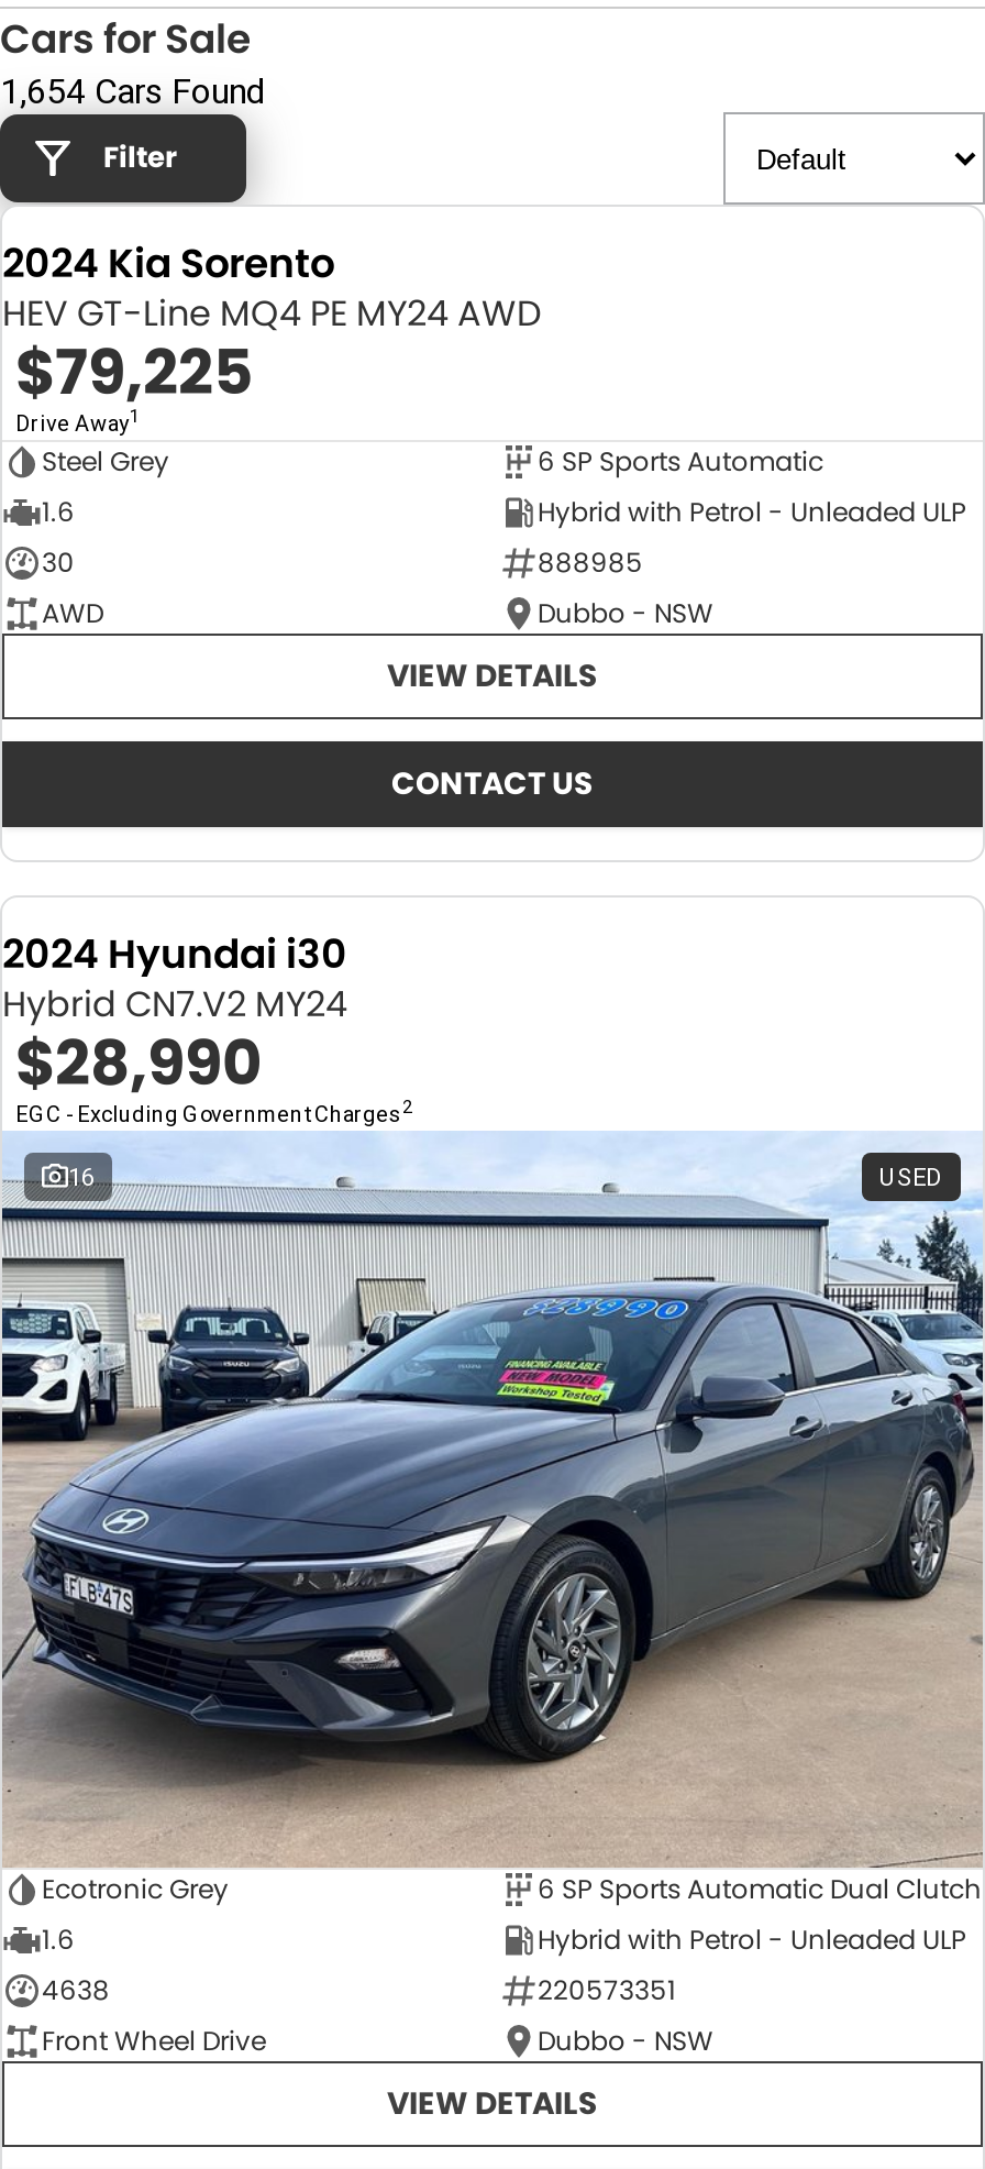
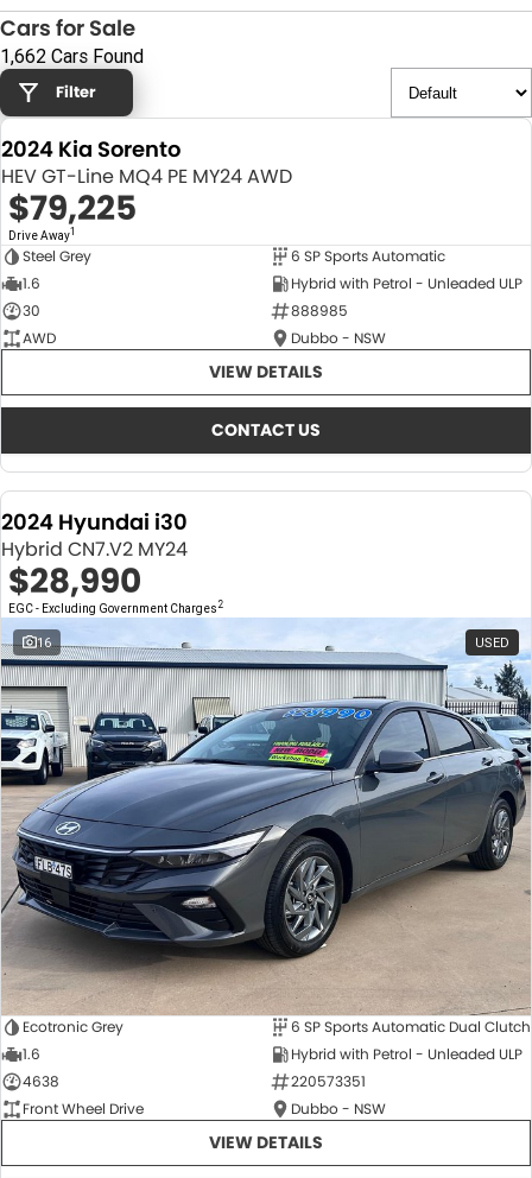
[0,68,266,112] 1,654 Cars Found -> [0,44,144,68] 1,662 Cars Found

